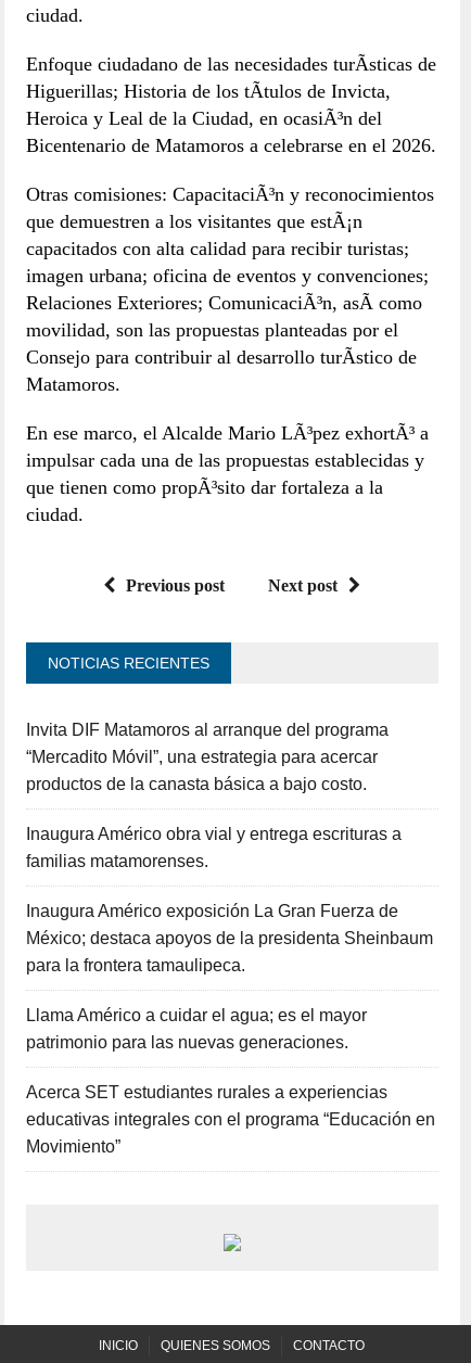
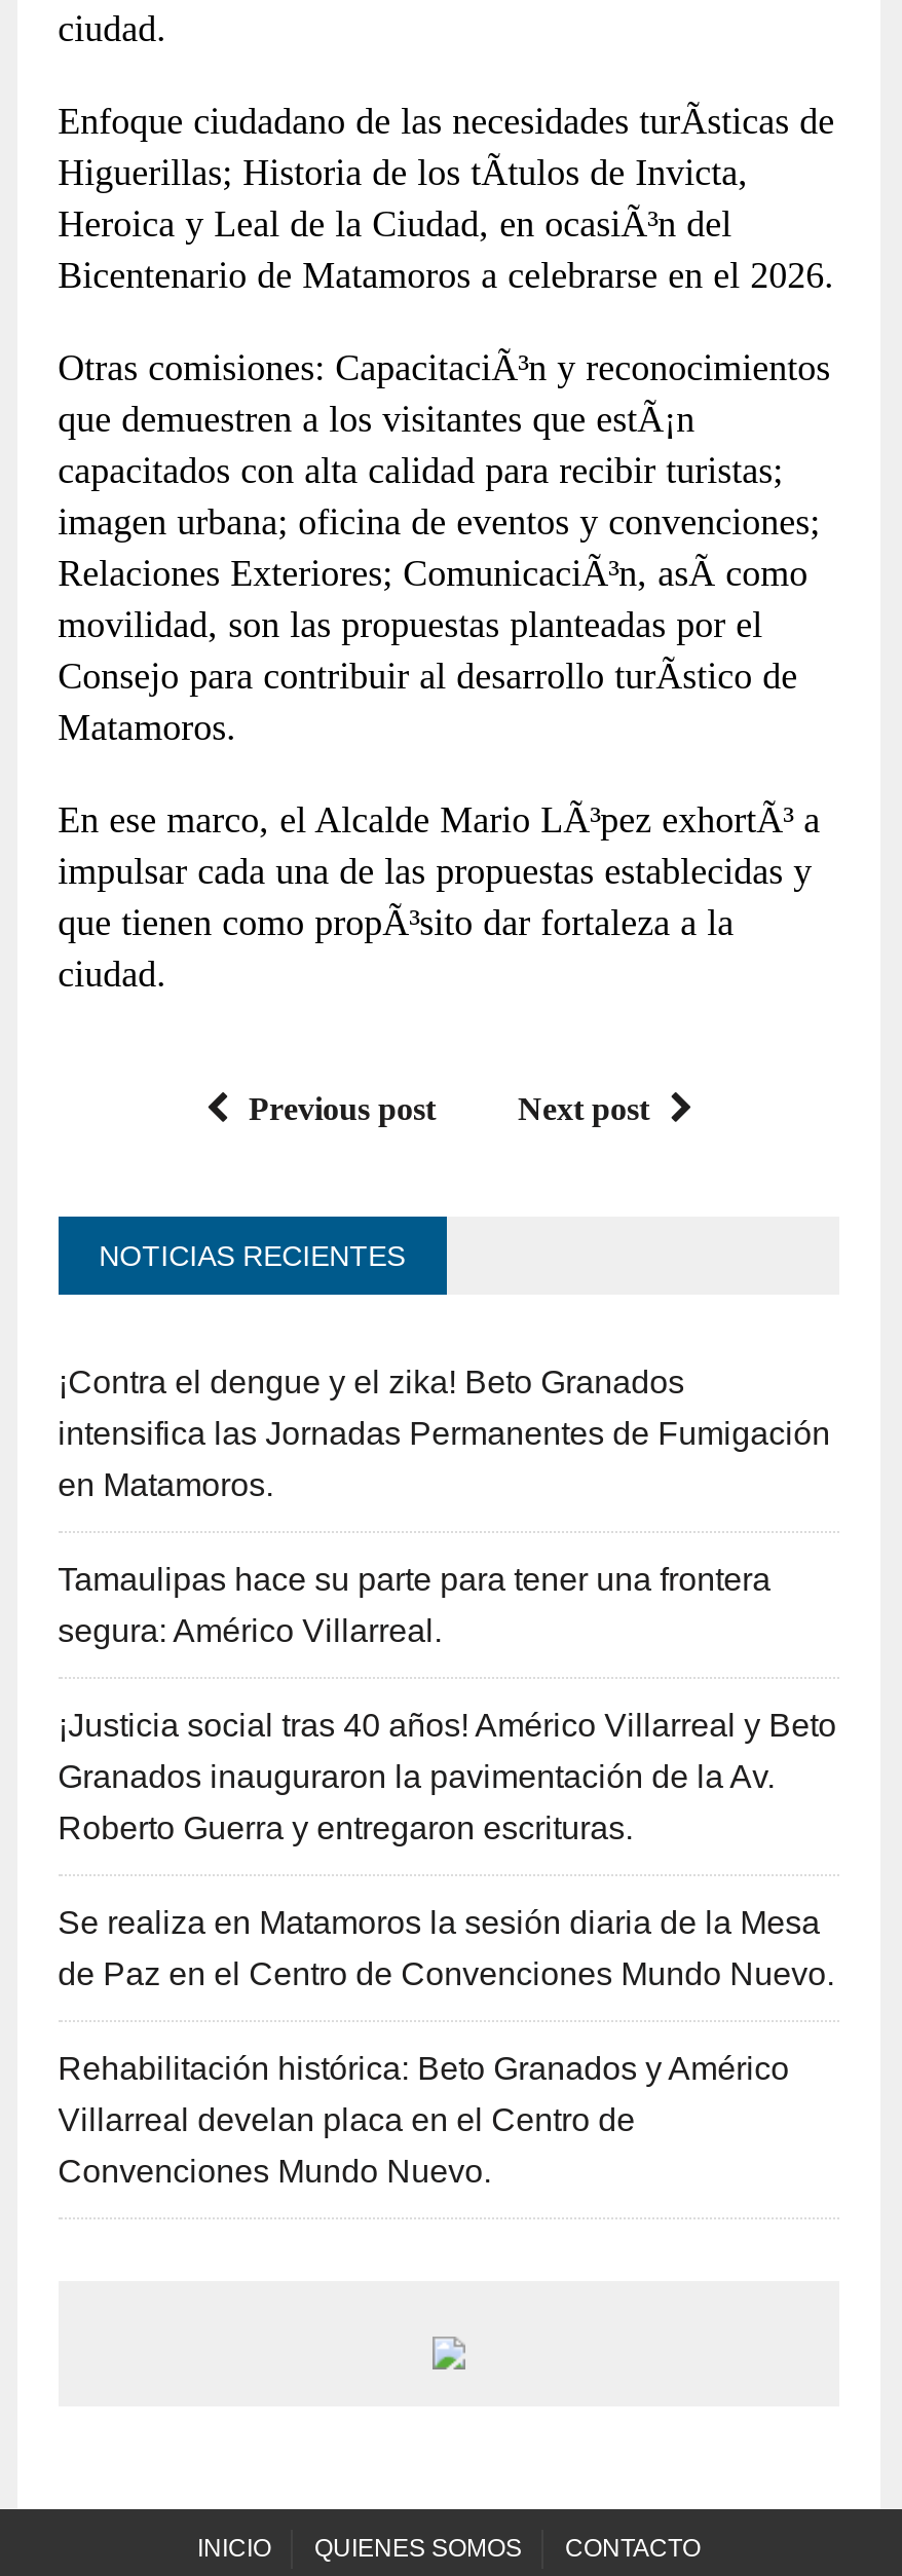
[26,720,388,739] Invita DIF Matamoros al arranque del programa -> [58,1364,684,1399] ¡Contra el dengue y el zika! Beto Granados
[26,747,377,766] “Mercadito Móvil”, una estrategia para acercar -> [58,1416,830,1450] intensifica las Jornadas Permanentes de Fumigación
[26,775,366,793] productos de la canasta básica a bajo costo. -> [58,1467,273,1502] en Matamoros.
[26,825,401,843] Inaugura Américo obra vial y entrega escrituras a -> [58,1561,771,1596] Tamaulipas hace su parte para tener una frontera
[26,852,208,870] familias matamorenses. -> [58,1613,442,1648] segura: Américo Villarreal.
[26,902,398,920] Inaugura Américo exposición La Gran Fuerza de -> [58,1707,836,1742] ¡Justicia social tras 40 años! Américo Villarreal y Beto
[26,929,433,947] México; destaca apoyos de la presidenta Sheinbaum -> [58,1759,775,1794] Granados inauguraron la pavimentación de la Av.
[26,956,245,974] para la frontera tamaulipeca. -> [58,1810,633,1845] Roberto Guerra y entregaron escrituras.
[26,1006,366,1024] Llama Américo a cuidar el agua; es el mayor -> [58,1905,820,1940] Se realiza en Matamoros la sesión diaria de la Mesa
[26,1033,348,1051] patrimonio para las nuevas generaciones. -> [58,1956,834,1991] de Paz en el Centro de Convenciones Mundo Nuevo.
[26,1083,387,1101] Acerca SET estudiantes rurales a experiencias -> [58,2051,789,2085] Rehabilitación histórica: Beto Granados y Américo
[26,1110,435,1128] educativas integrales con el programa “Educación en -> [58,2102,635,2137] Villarreal develan placa en el Centro de
[26,1137,120,1156] Movimiento” -> [58,2153,491,2188] Convenciones Mundo Nuevo.

